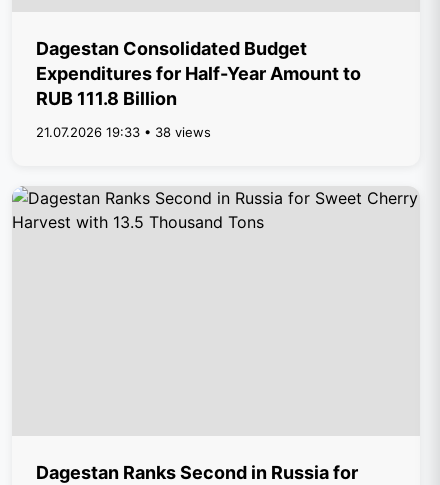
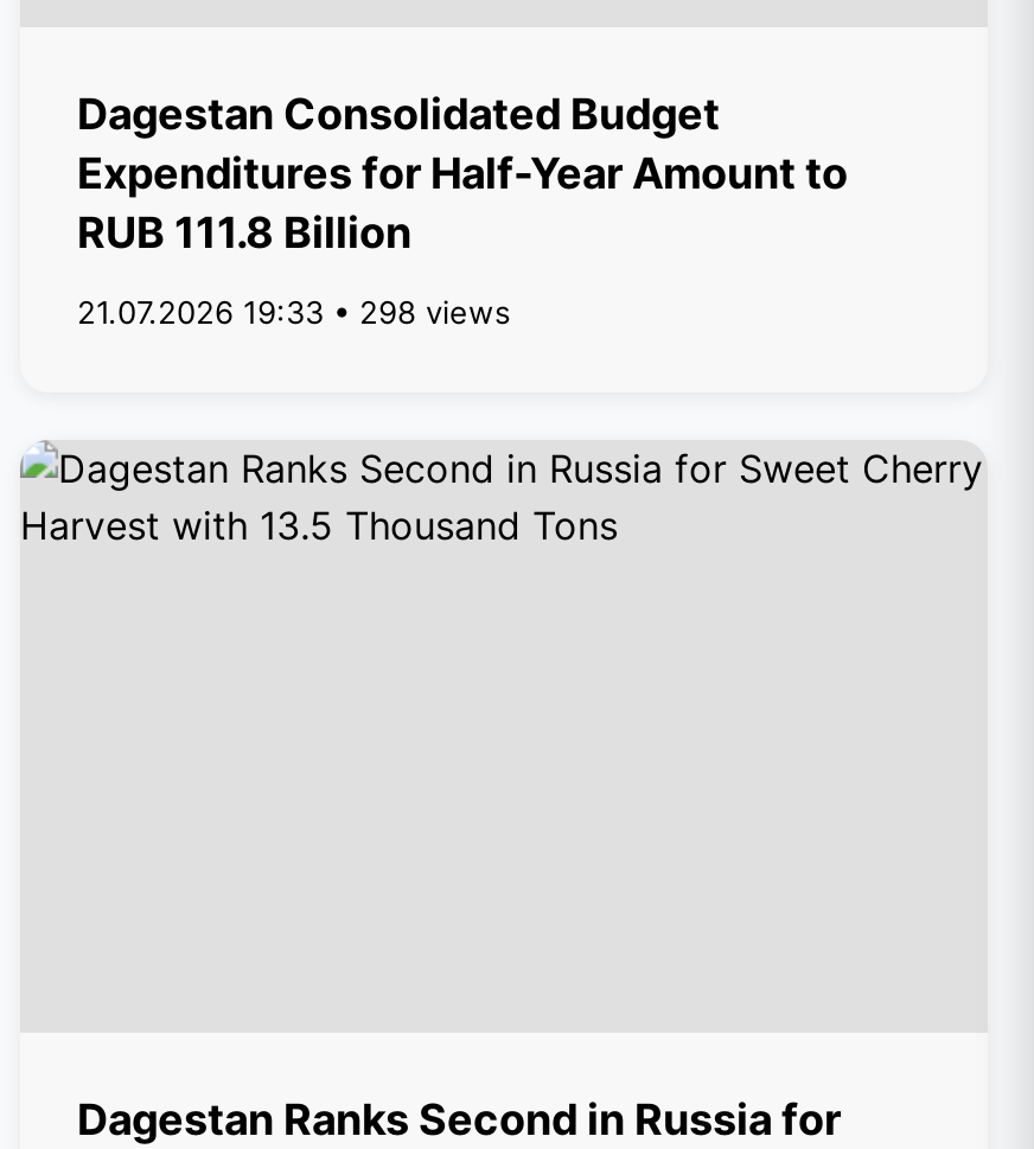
[36,124,211,140] 21.07.2026 19:33 • 38 views -> [77,293,511,331] 21.07.2026 19:33 • 298 views

